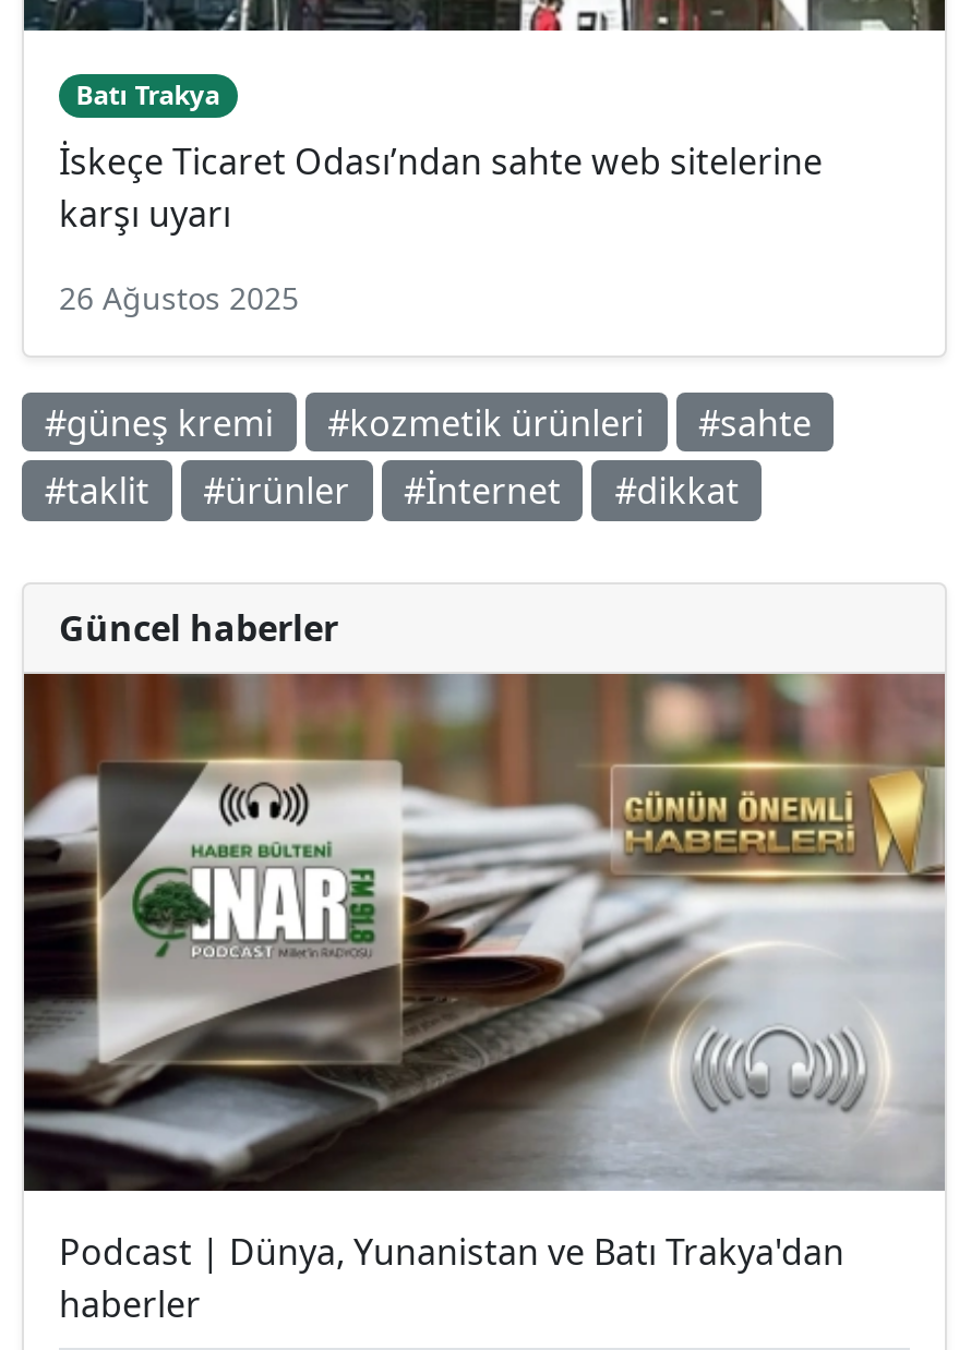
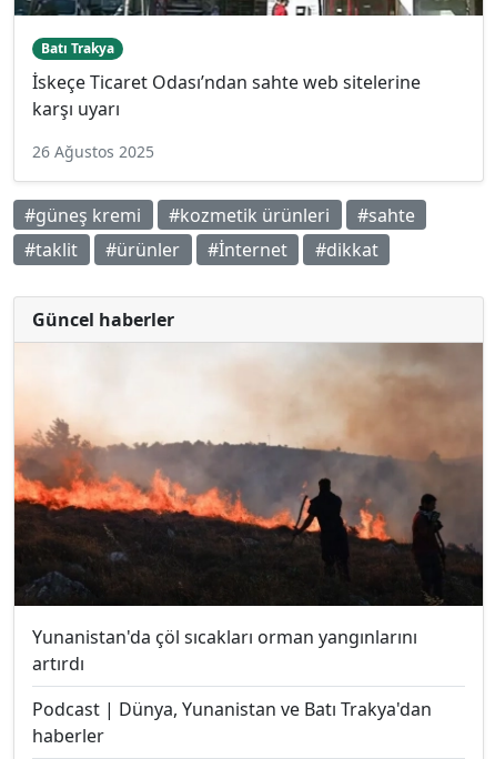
none -> [32,625,417,676] Yunanistan'da çöl sıcakları orman yangınlarını | artırdı
[22,672,945,1191] [image] -> [13,343,483,607] [image]

